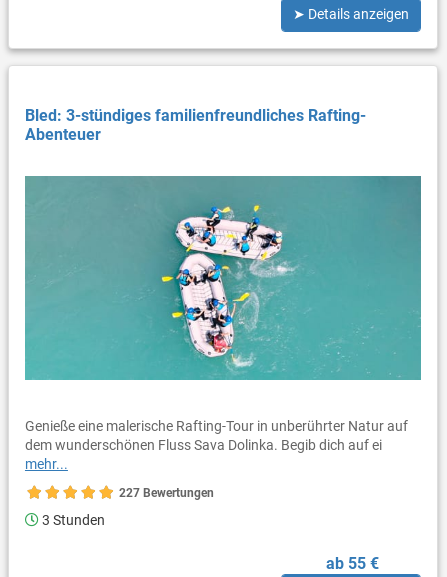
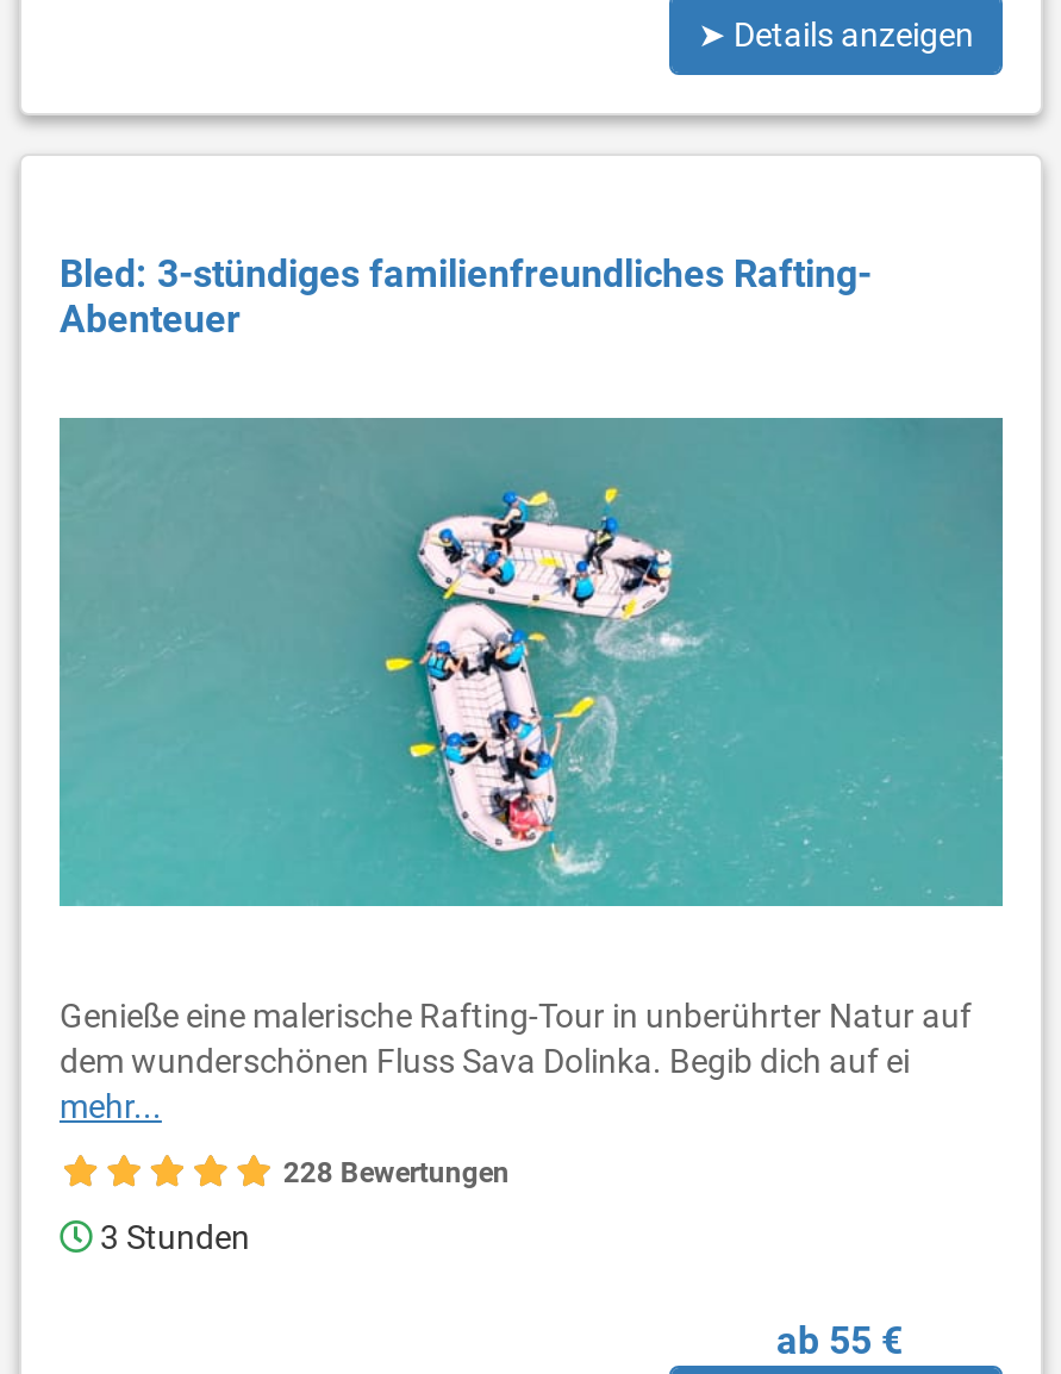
[119,486,214,500] 227 Bewertungen -> [283,1156,509,1190] 228 Bewertungen

